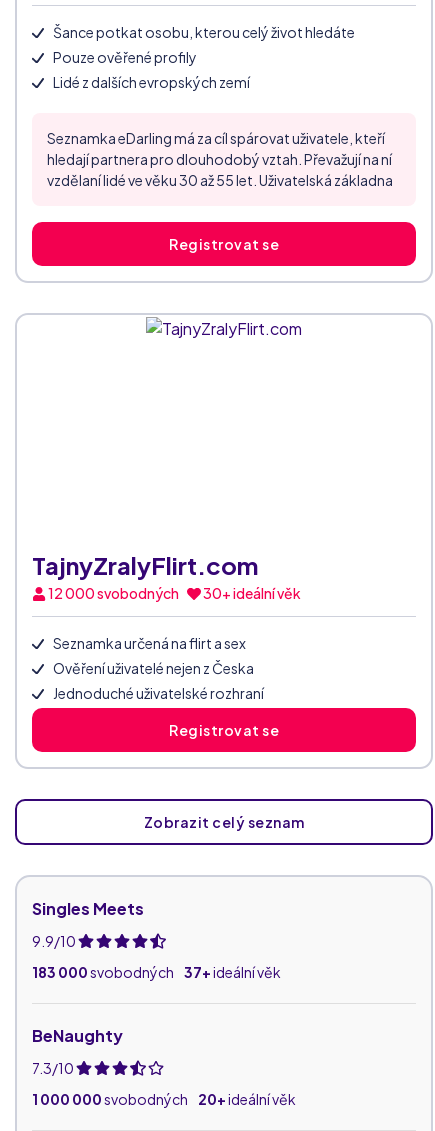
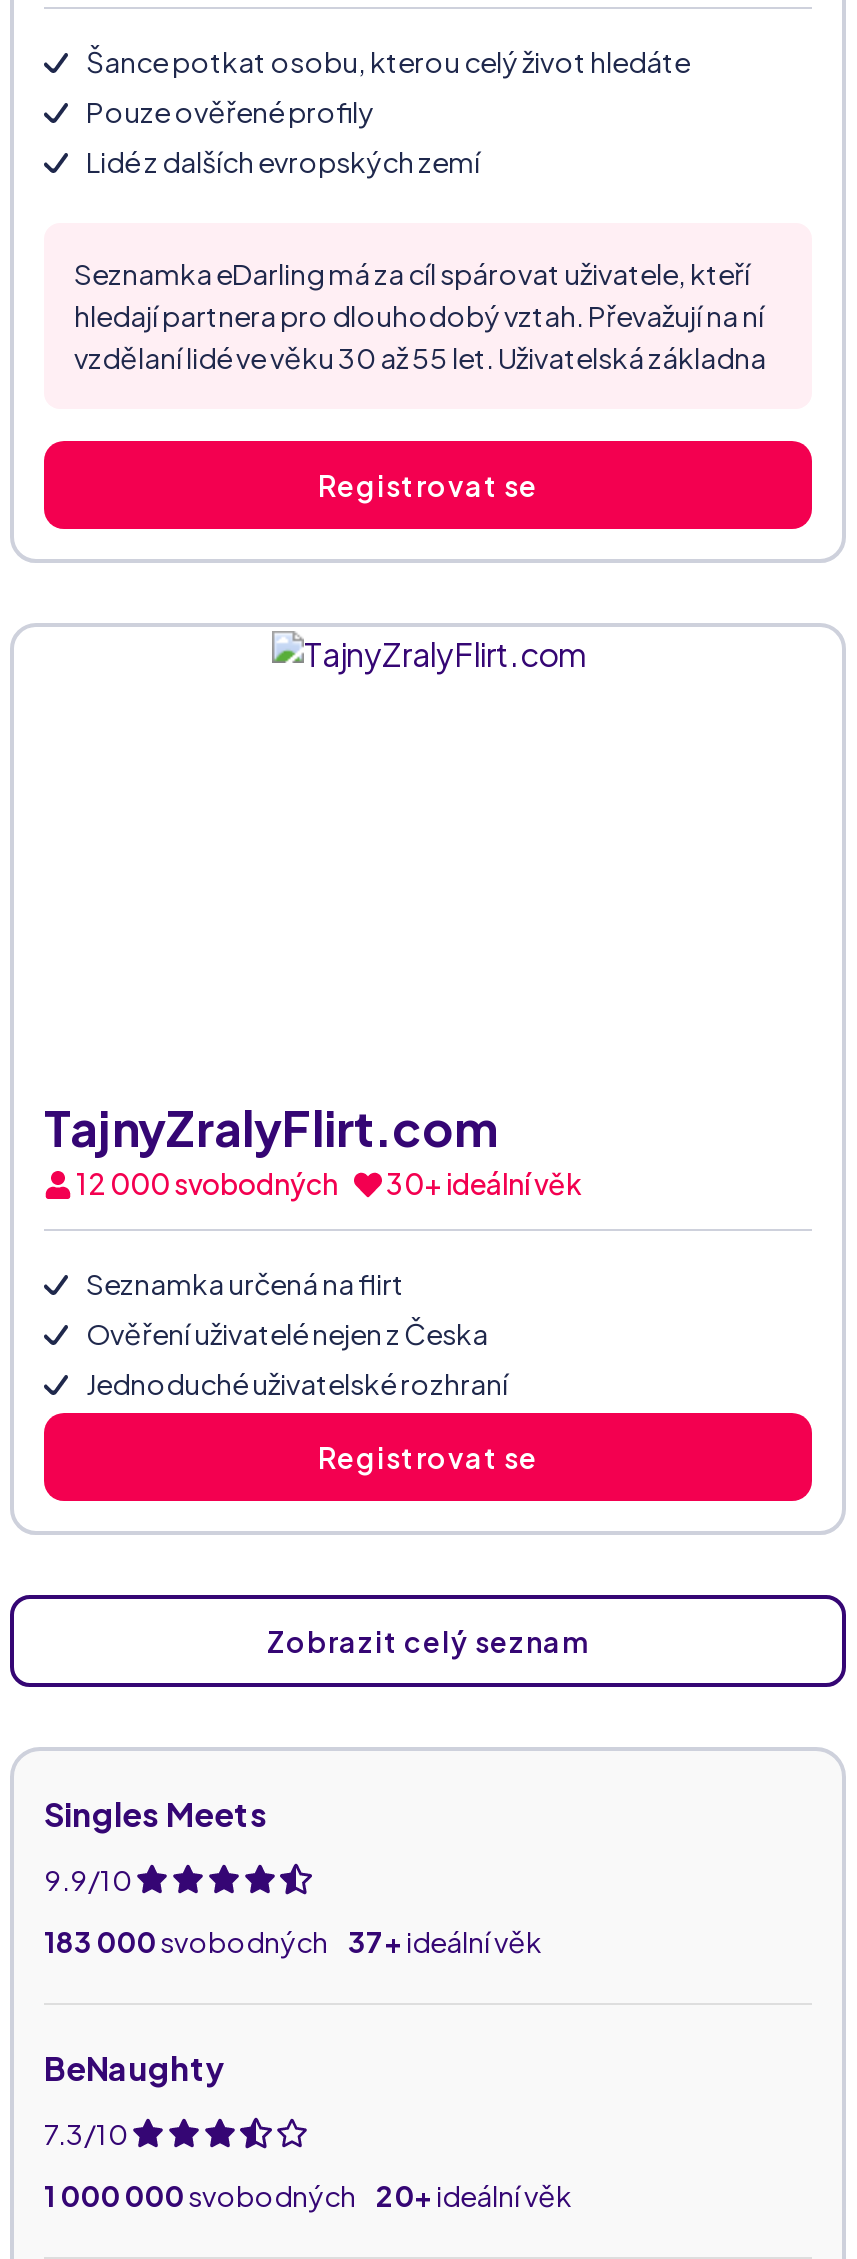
[53,634,246,652] Seznamka určená na flirt a sex -> [86,1265,404,1301] Seznamka určená na flirt

